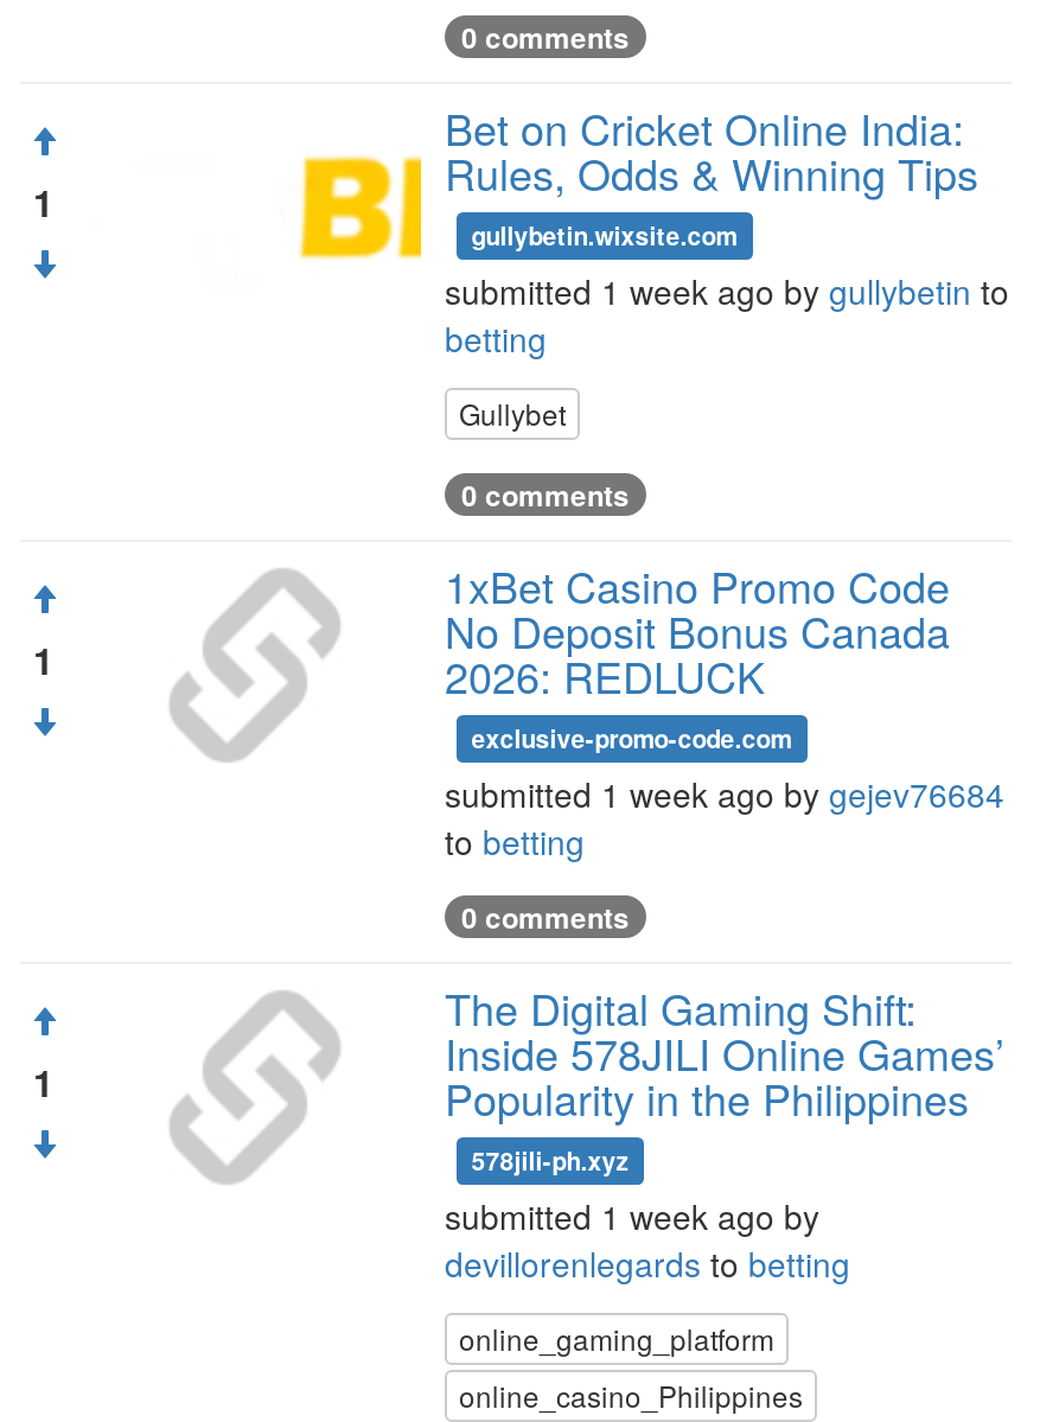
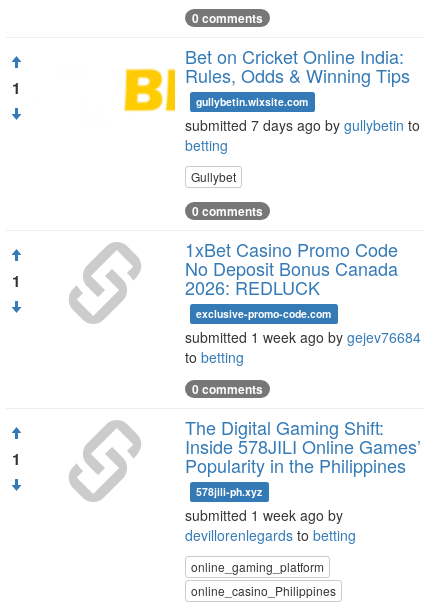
[445,267,1009,314] submitted 1 week ago by gullybetin to -> [185,115,420,135] submitted 7 days ago by gullybetin to

